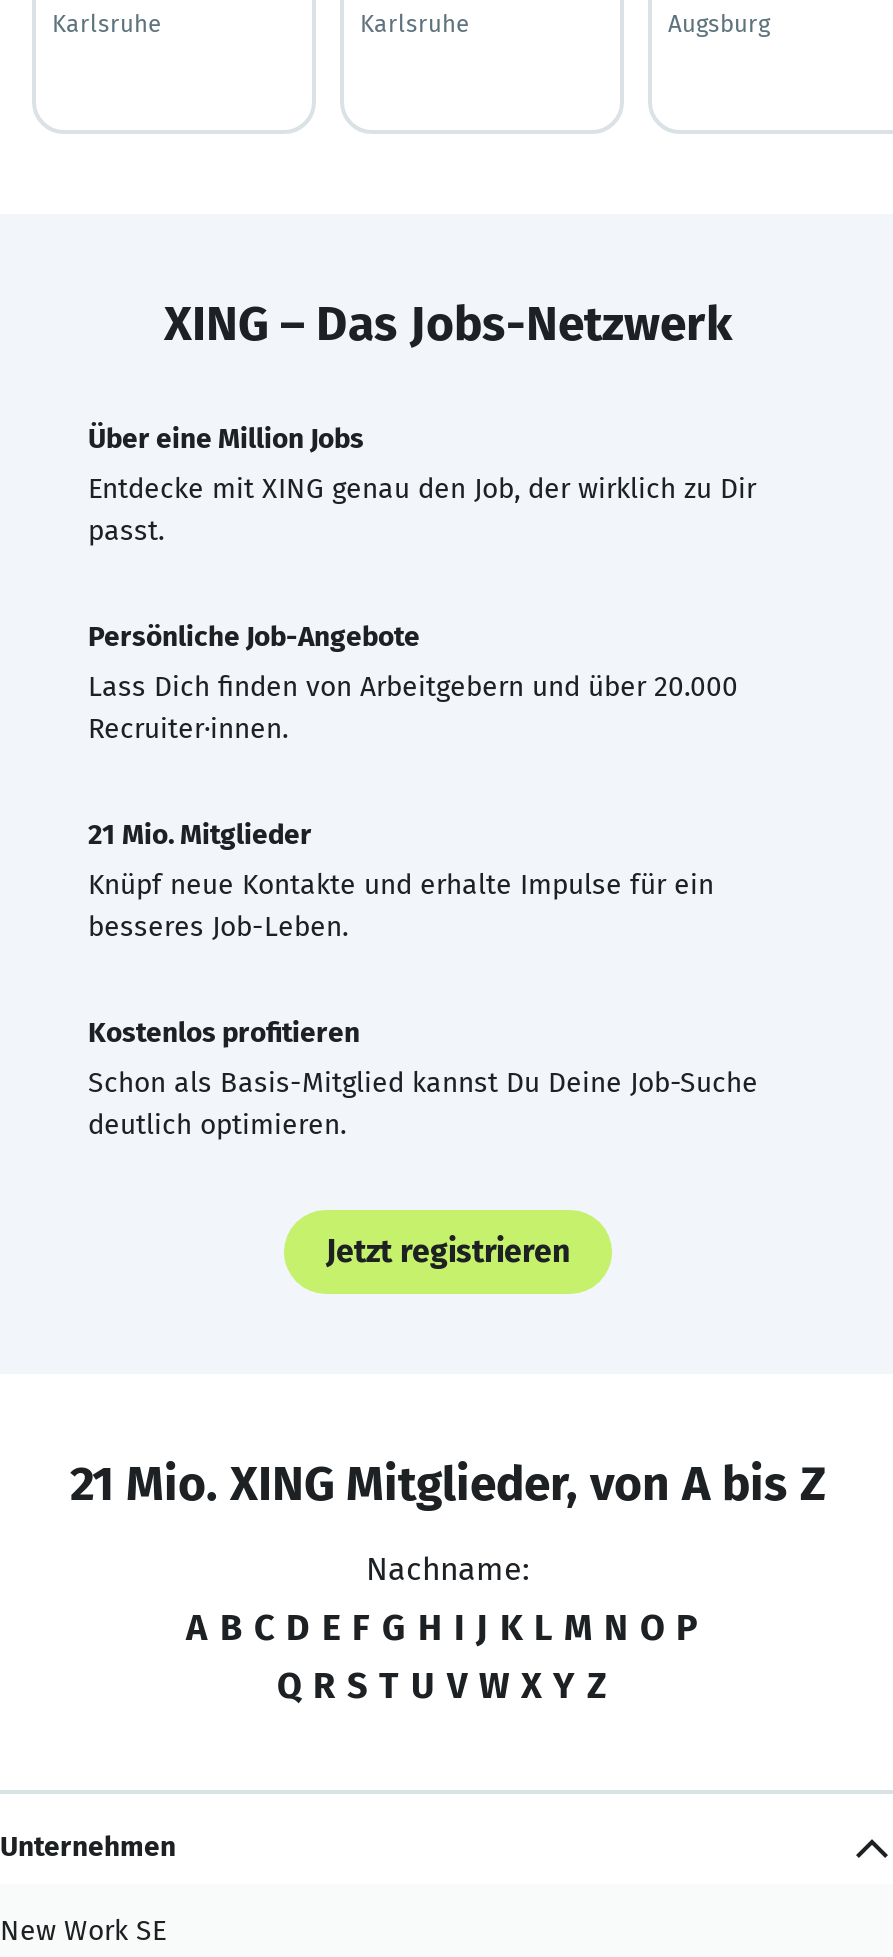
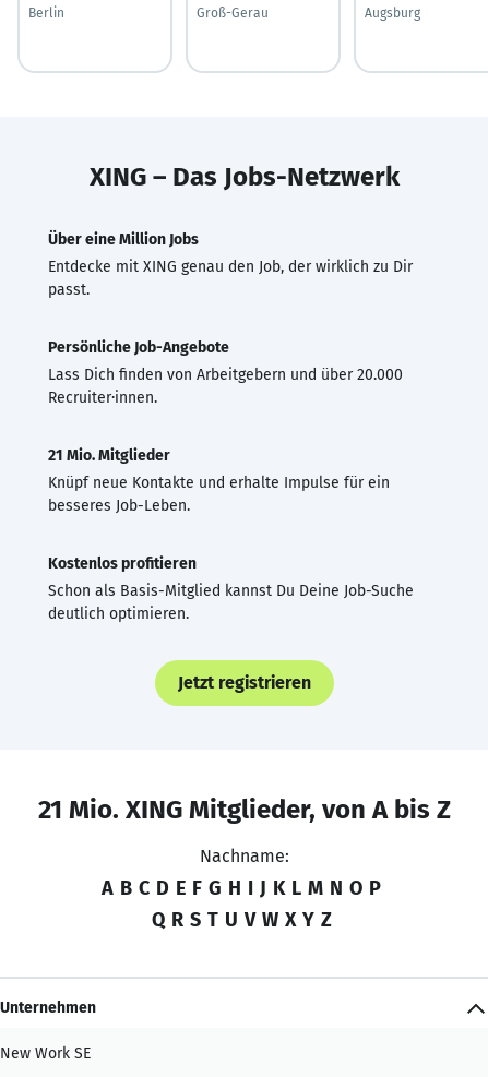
[52,9,162,37] Karlsruhe -> [28,5,64,20] Berlin
[360,9,470,37] Karlsruhe -> [197,5,269,20] Groß-Gerau

